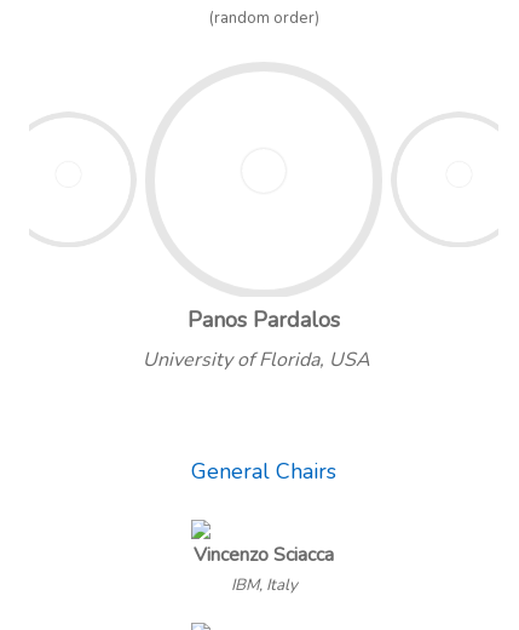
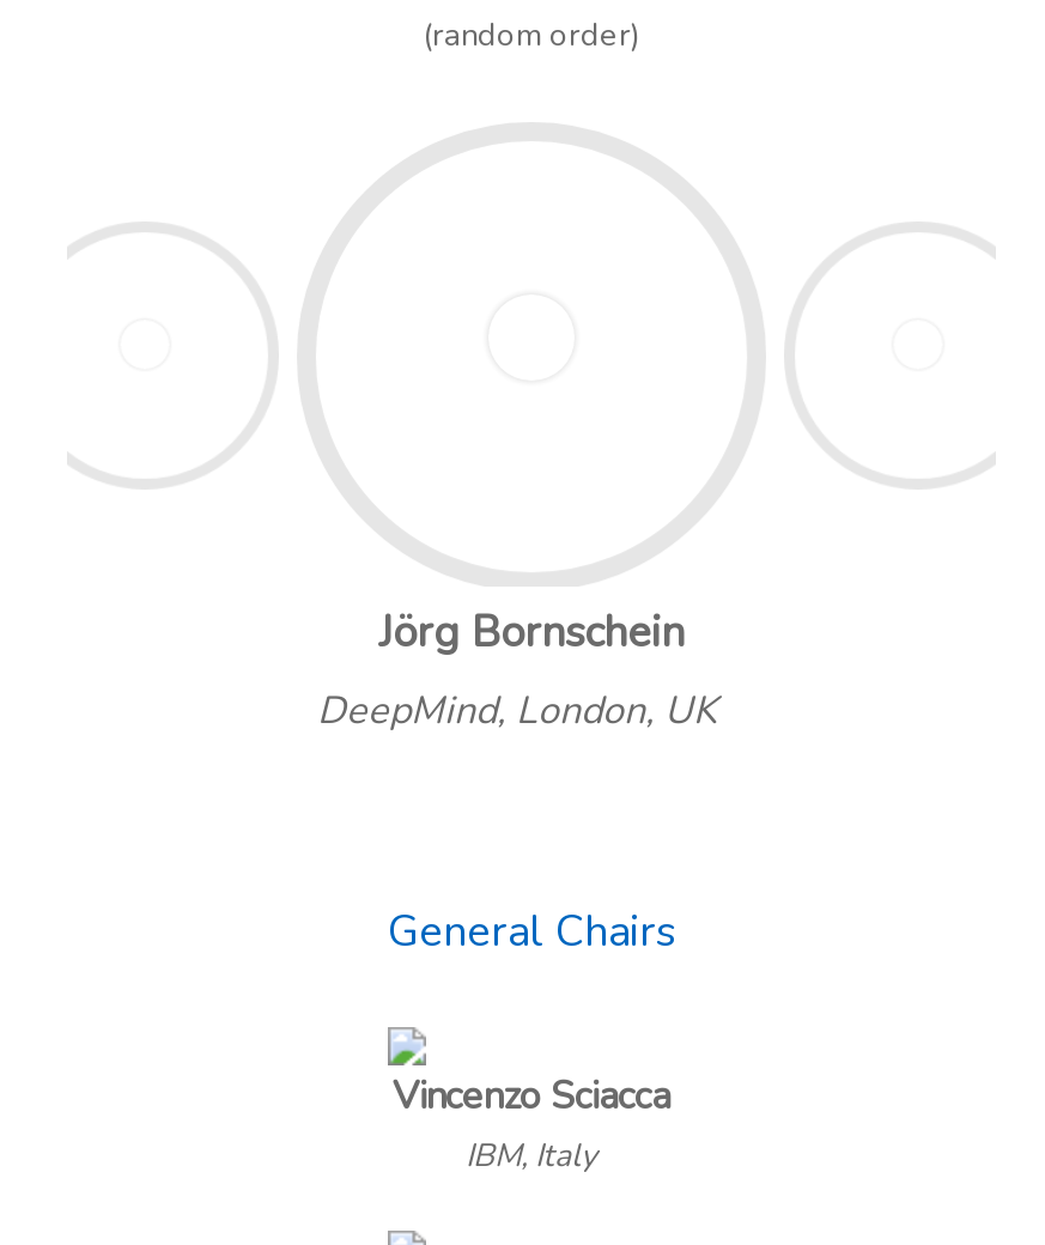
[143,305,385,373] Panos Pardalos | University of Florida, USA -> [317,603,746,737] Jörg Bornschein | DeepMind, London, UK

